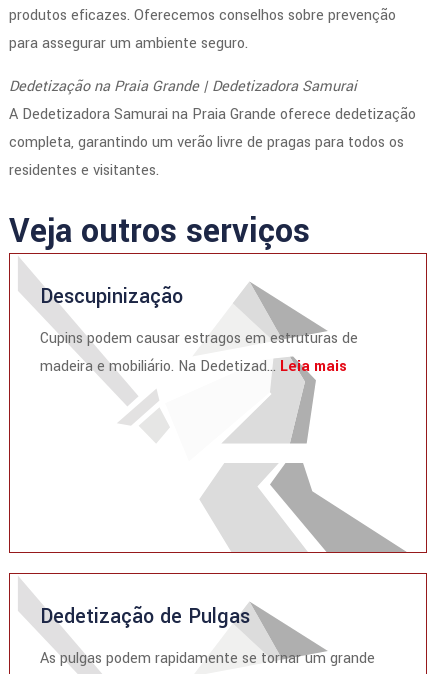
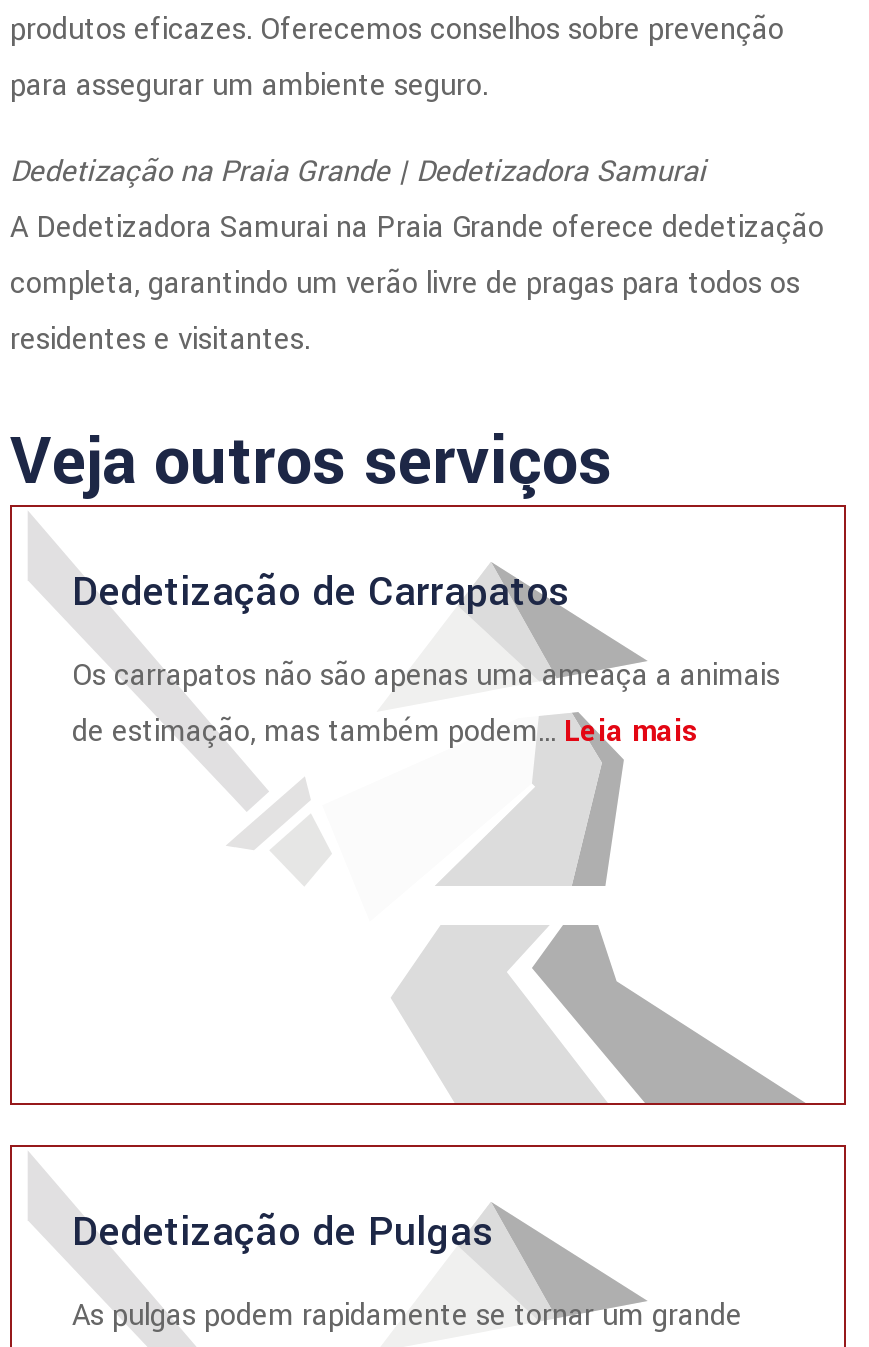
[40,282,183,311] Descupinização -> [72,563,568,621] Dedetização de Carrapatos
[40,328,358,377] Cupins podem causar estragos em estruturas de | madeira e mobiliário. Na Dedetizad... Leia mais -> [72,655,780,753] Os carrapatos não são apenas uma ameaça a animais | de estimação, mas também podem... Leia mais

